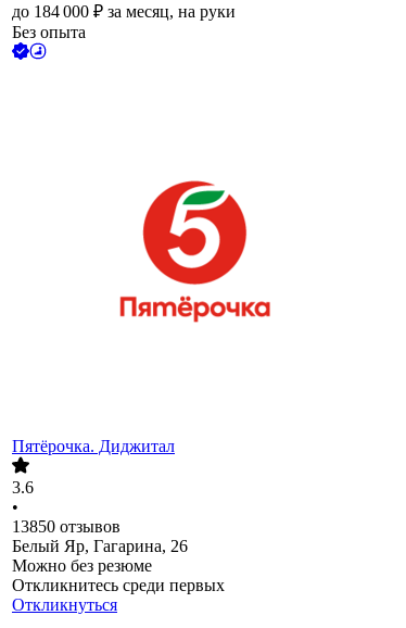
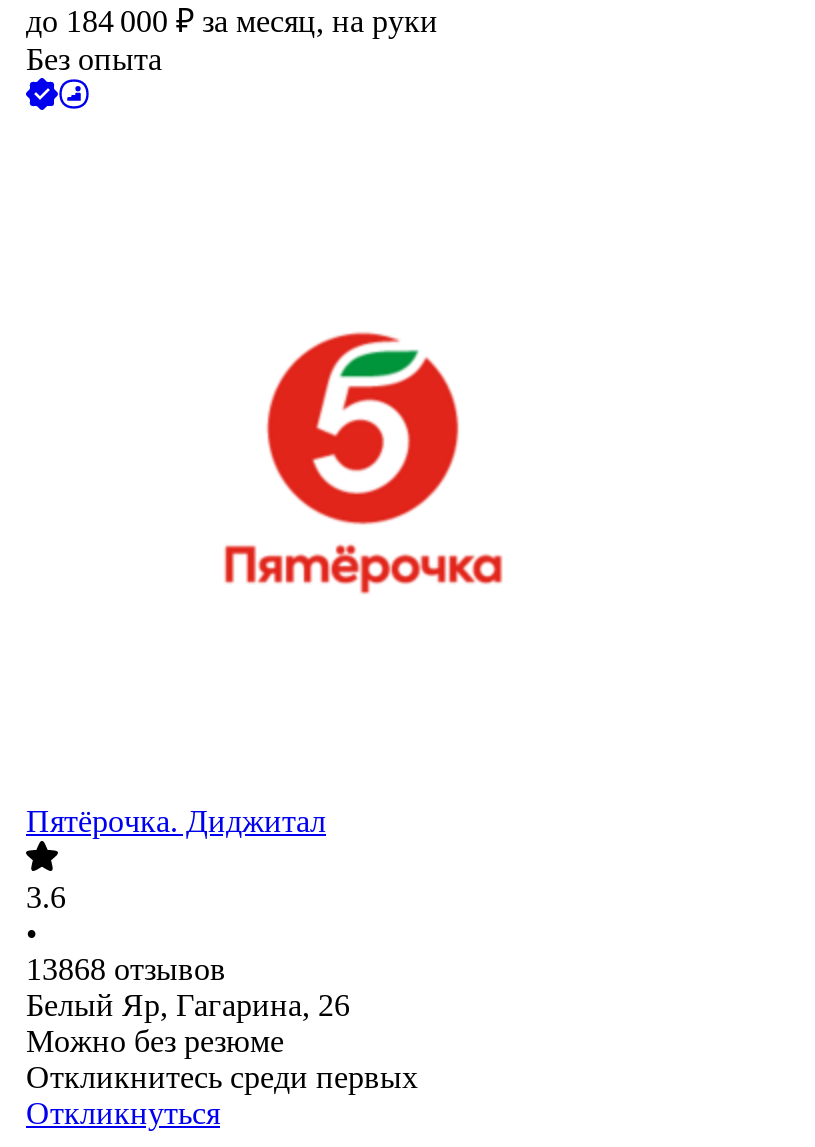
[12,518,120,536] 13850 отзывов -> [26,953,226,987] 13868 отзывов

